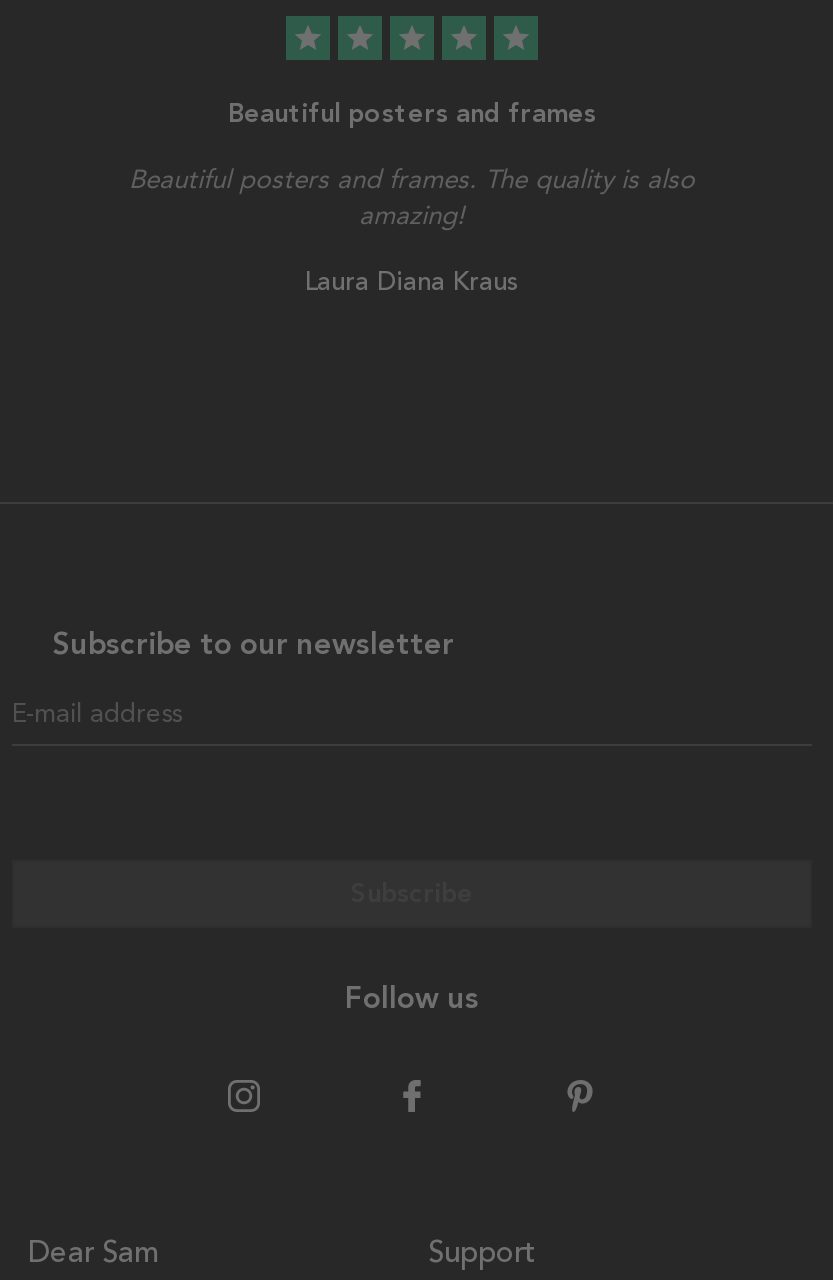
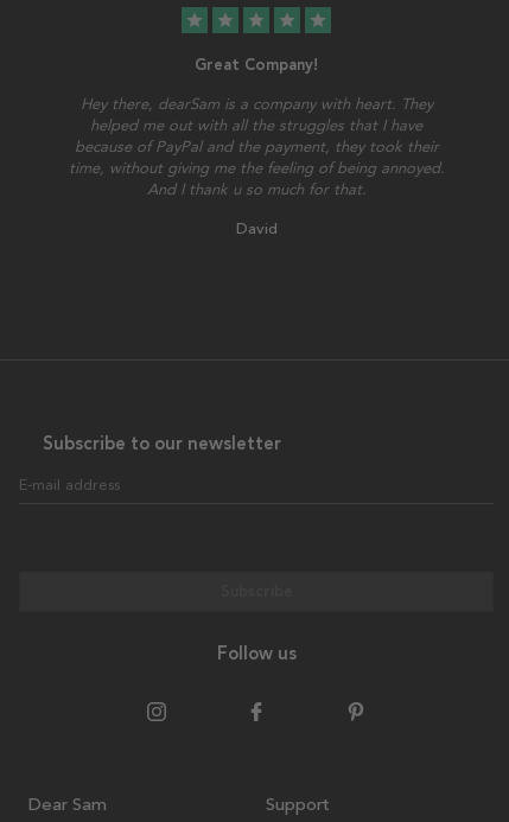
[228,98,596,128] Beautiful posters and frames -> [195,56,318,73] Great Company!
[129,164,695,230] Beautiful posters and frames. The quality is also | amazing! -> [68,95,444,198] Hey there, dearSam is a company with heart. They | helped me out with all the struggles that I have | because of PayPal and the payment, they took their | time, without giving me the feeling of being annoyed. | And I thank u so much for that.
[305,266,519,298] Laura Diana Kraus -> [236,219,277,238] David

